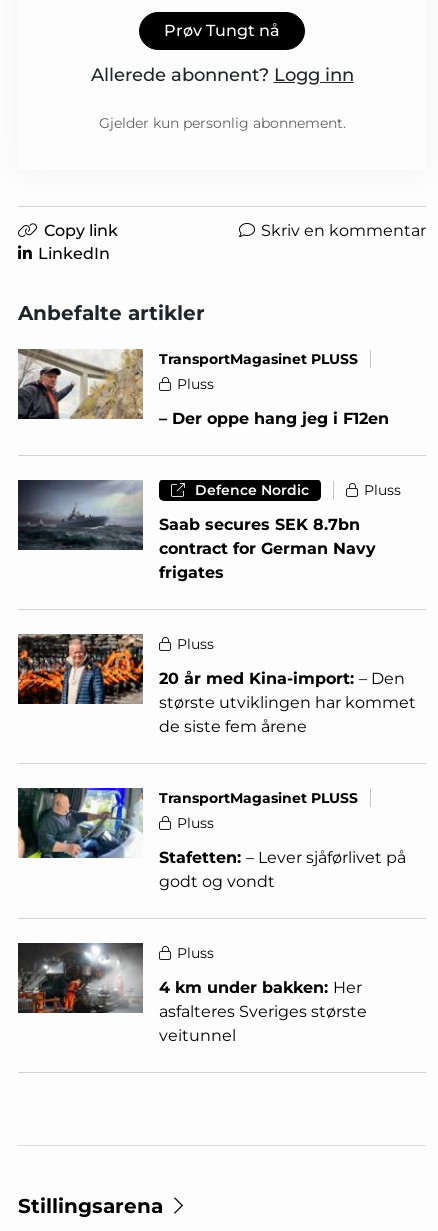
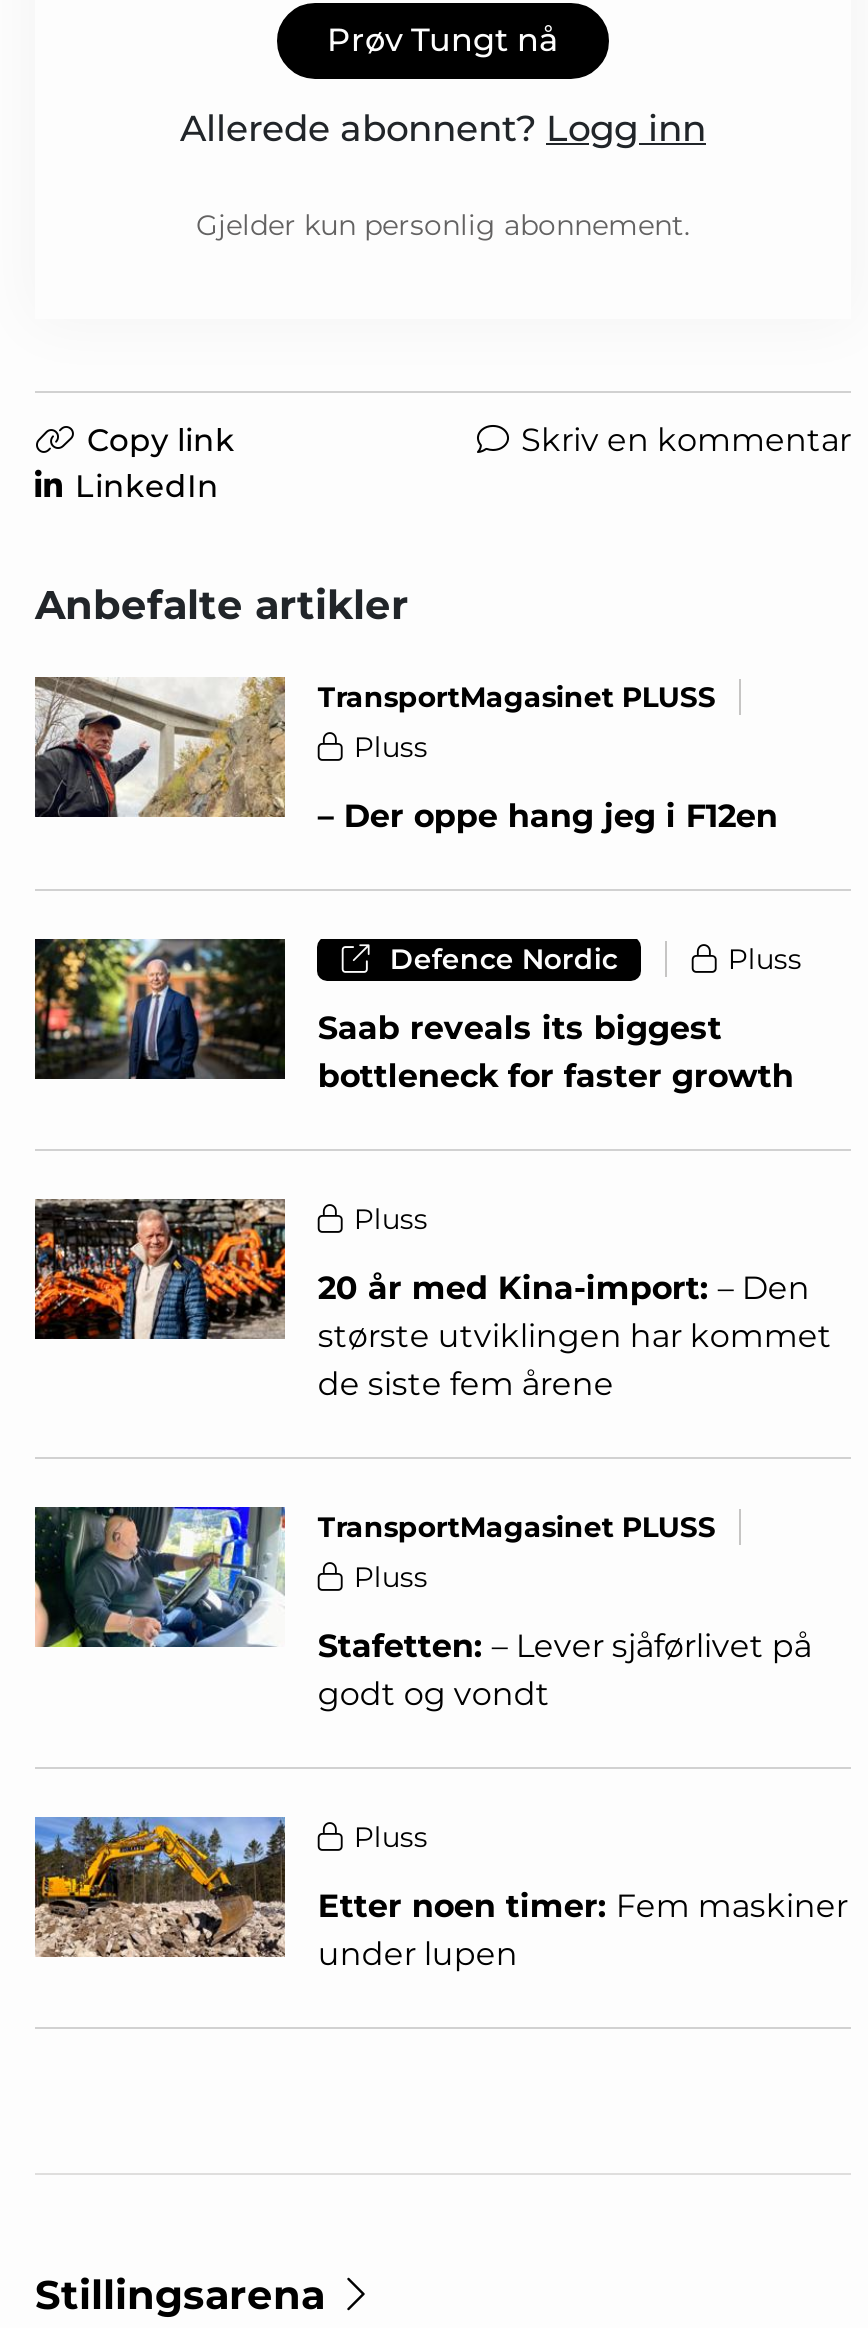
[18,479,376,582] [image] | Saab secures SEK 8.7bn | contract for German Navy | frigates -> [33,938,794,1096] [image] | Saab reveals its biggest | bottleneck for faster growth
[17,942,367,1045] [image] | 4 km under bakken: Her | asfalteres Sveriges største | veitunnel -> [33,1816,848,1974] [image] | Etter noen timer: Fem maskiner | under lupen

